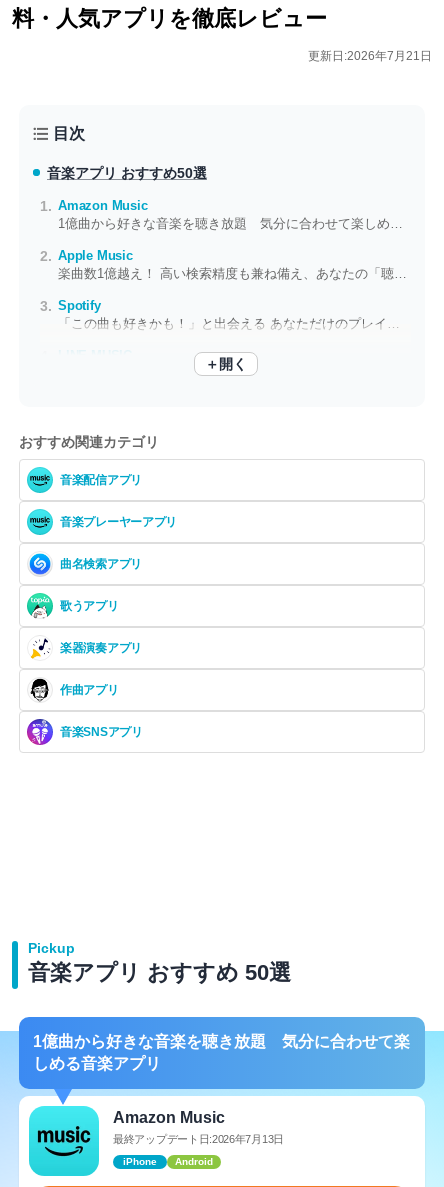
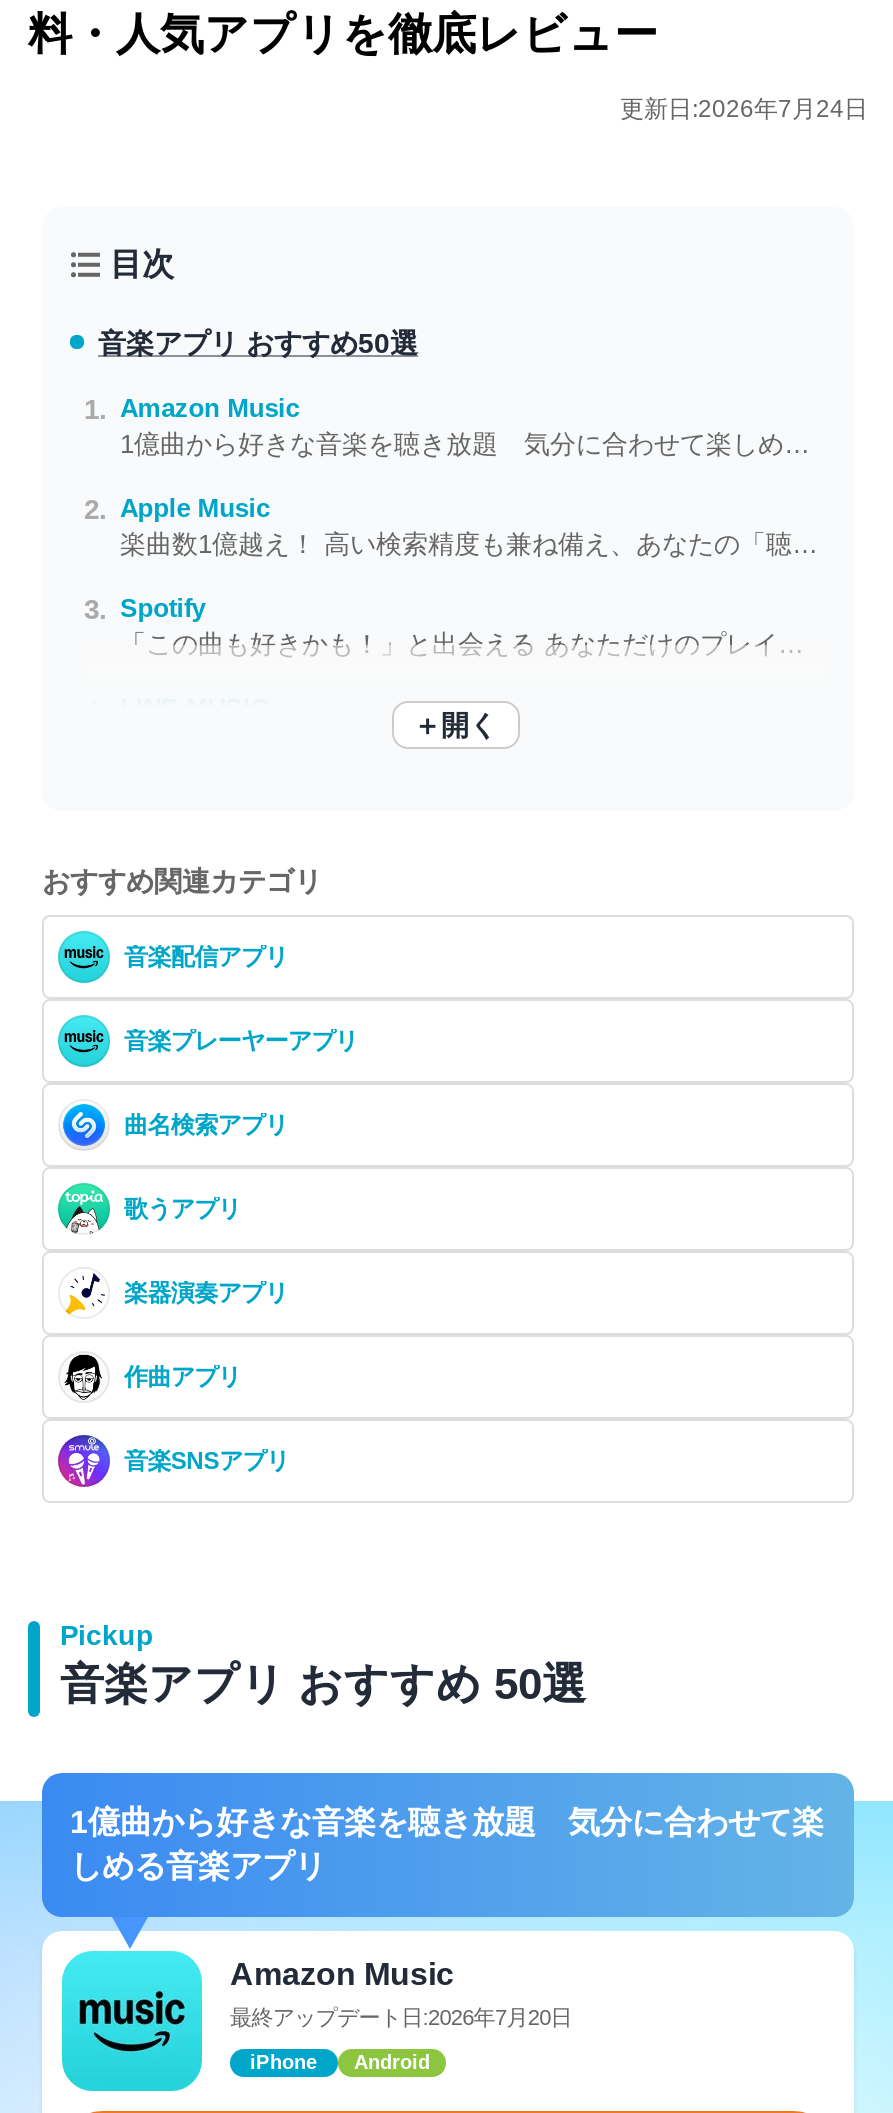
[308,49,432,63] 更新日:2026年7月21日 -> [620,95,868,123] 更新日:2026年7月24日
[113,1133,284,1145] 最終アップデート日:2026年7月13日 -> [230,2005,572,2029] 最終アップデート日:2026年7月20日

